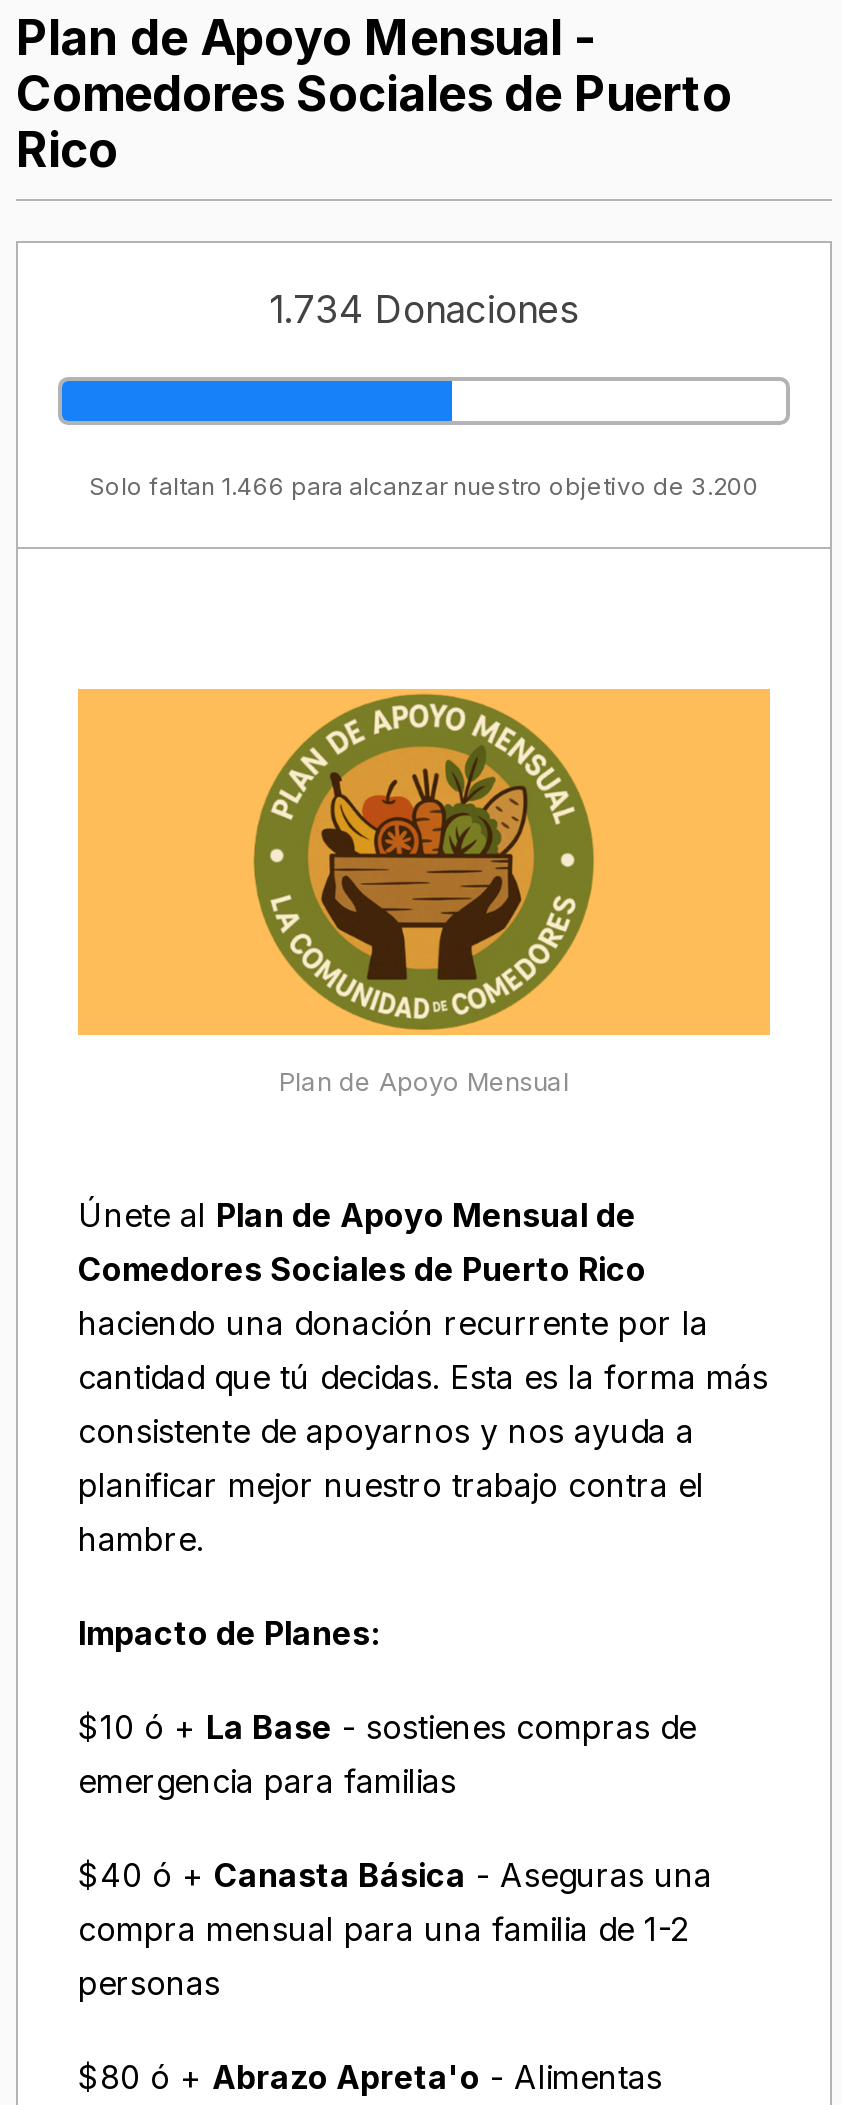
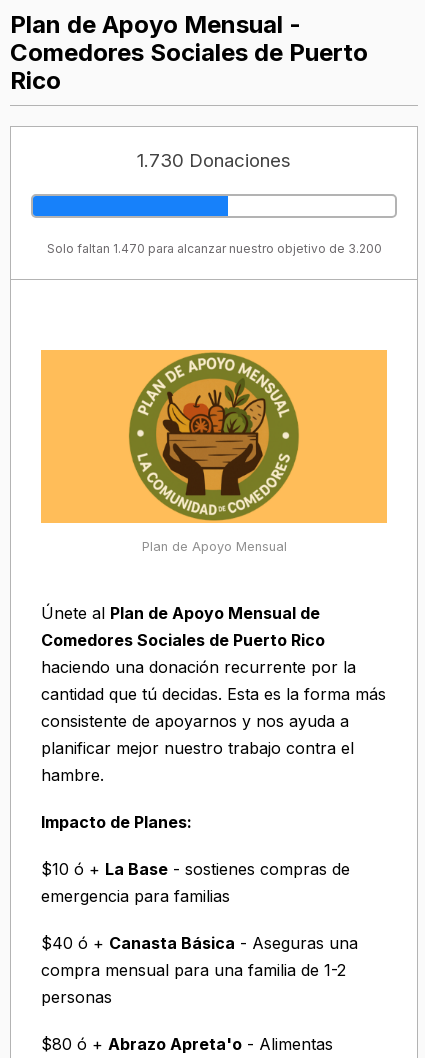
[269,286,579,332] 1.734 Donaciones -> [137,149,291,172] 1.730 Donaciones
[89,470,759,500] Solo faltan 1.466 para alcanzar nuestro objetivo de 3.200 -> [46,241,381,256] Solo faltan 1.470 para alcanzar nuestro objetivo de 3.200

